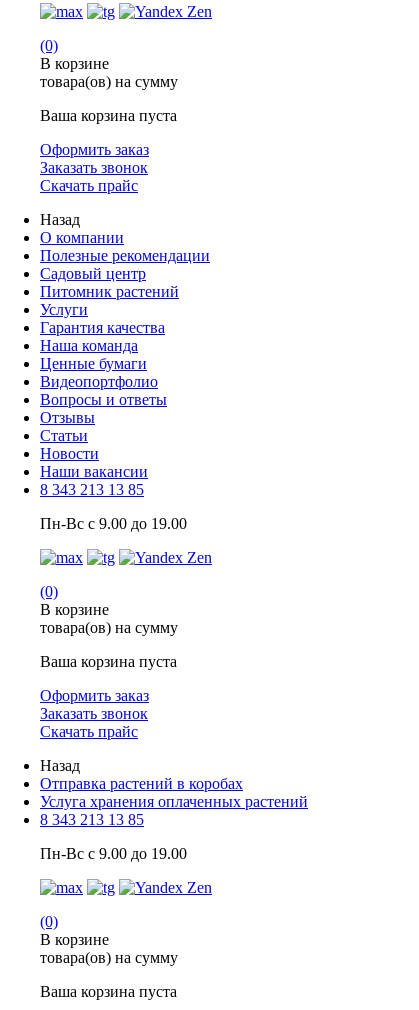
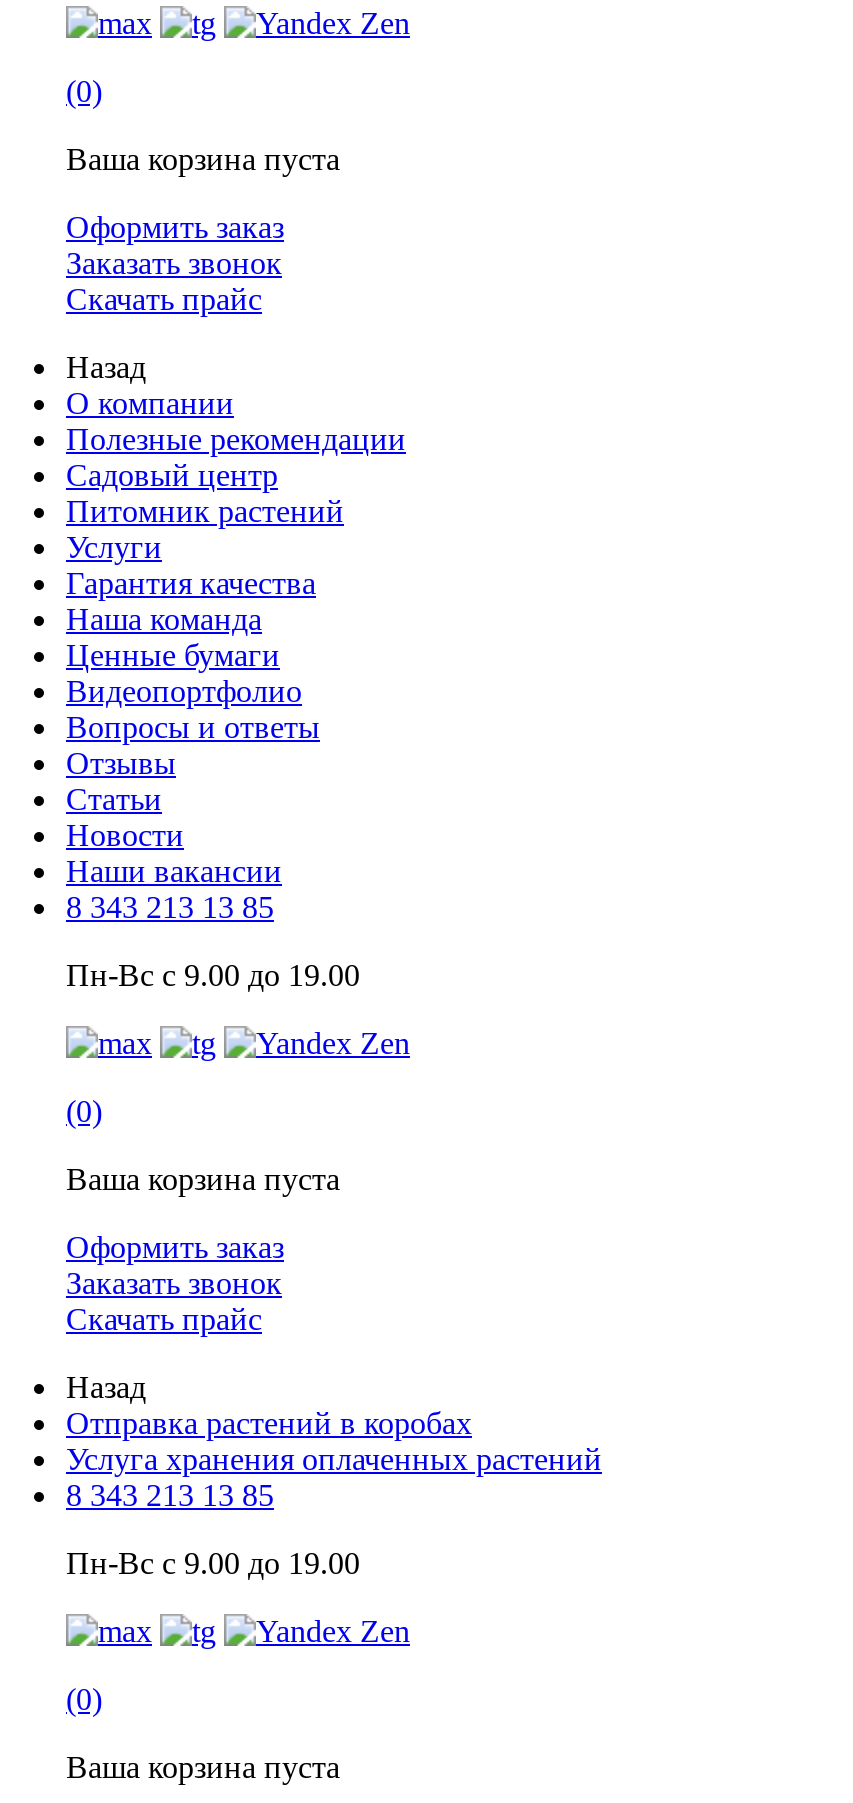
[40,55,178,90] В корзине | товара(ов) на сумму -> none
[40,601,178,636] В корзине | товара(ов) на сумму -> none
[40,931,178,966] В корзине | товара(ов) на сумму -> none

